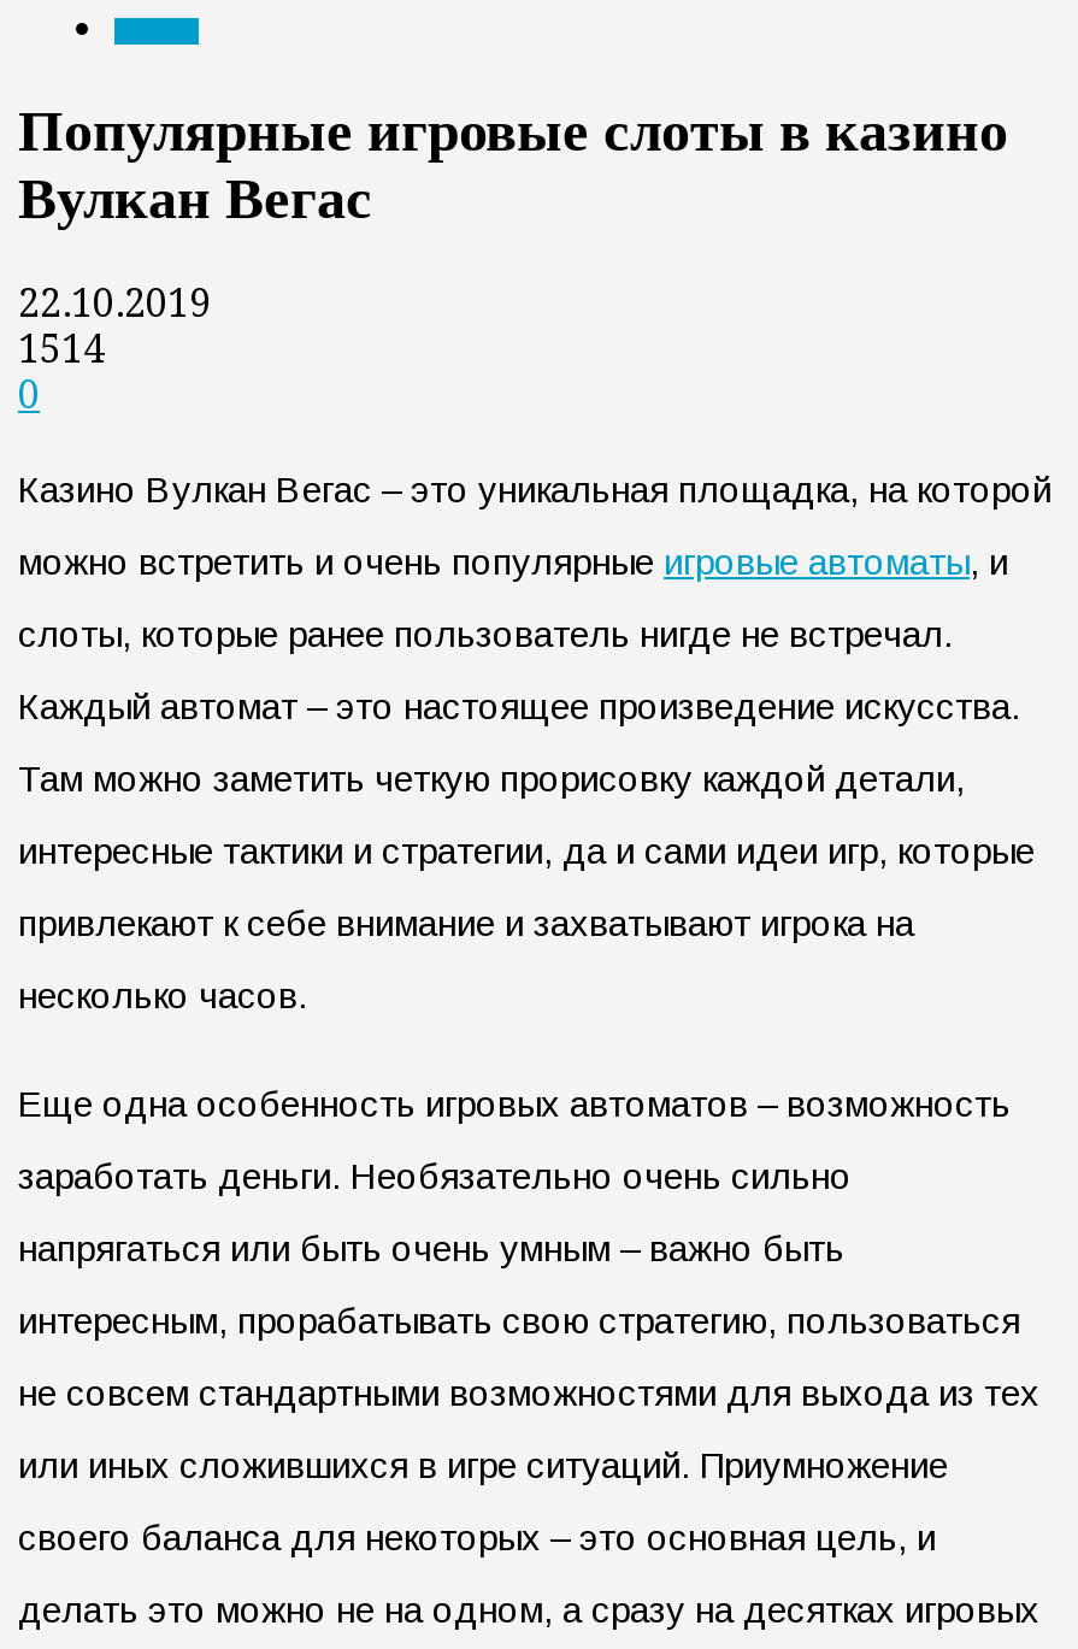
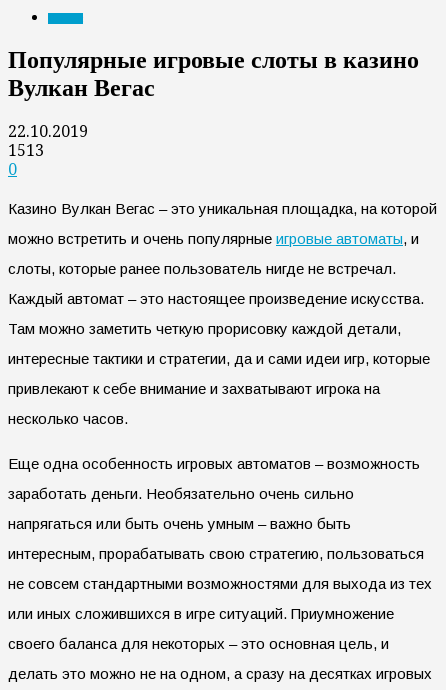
[18,326,105,372] 1514 -> [8,141,44,160] 1513

